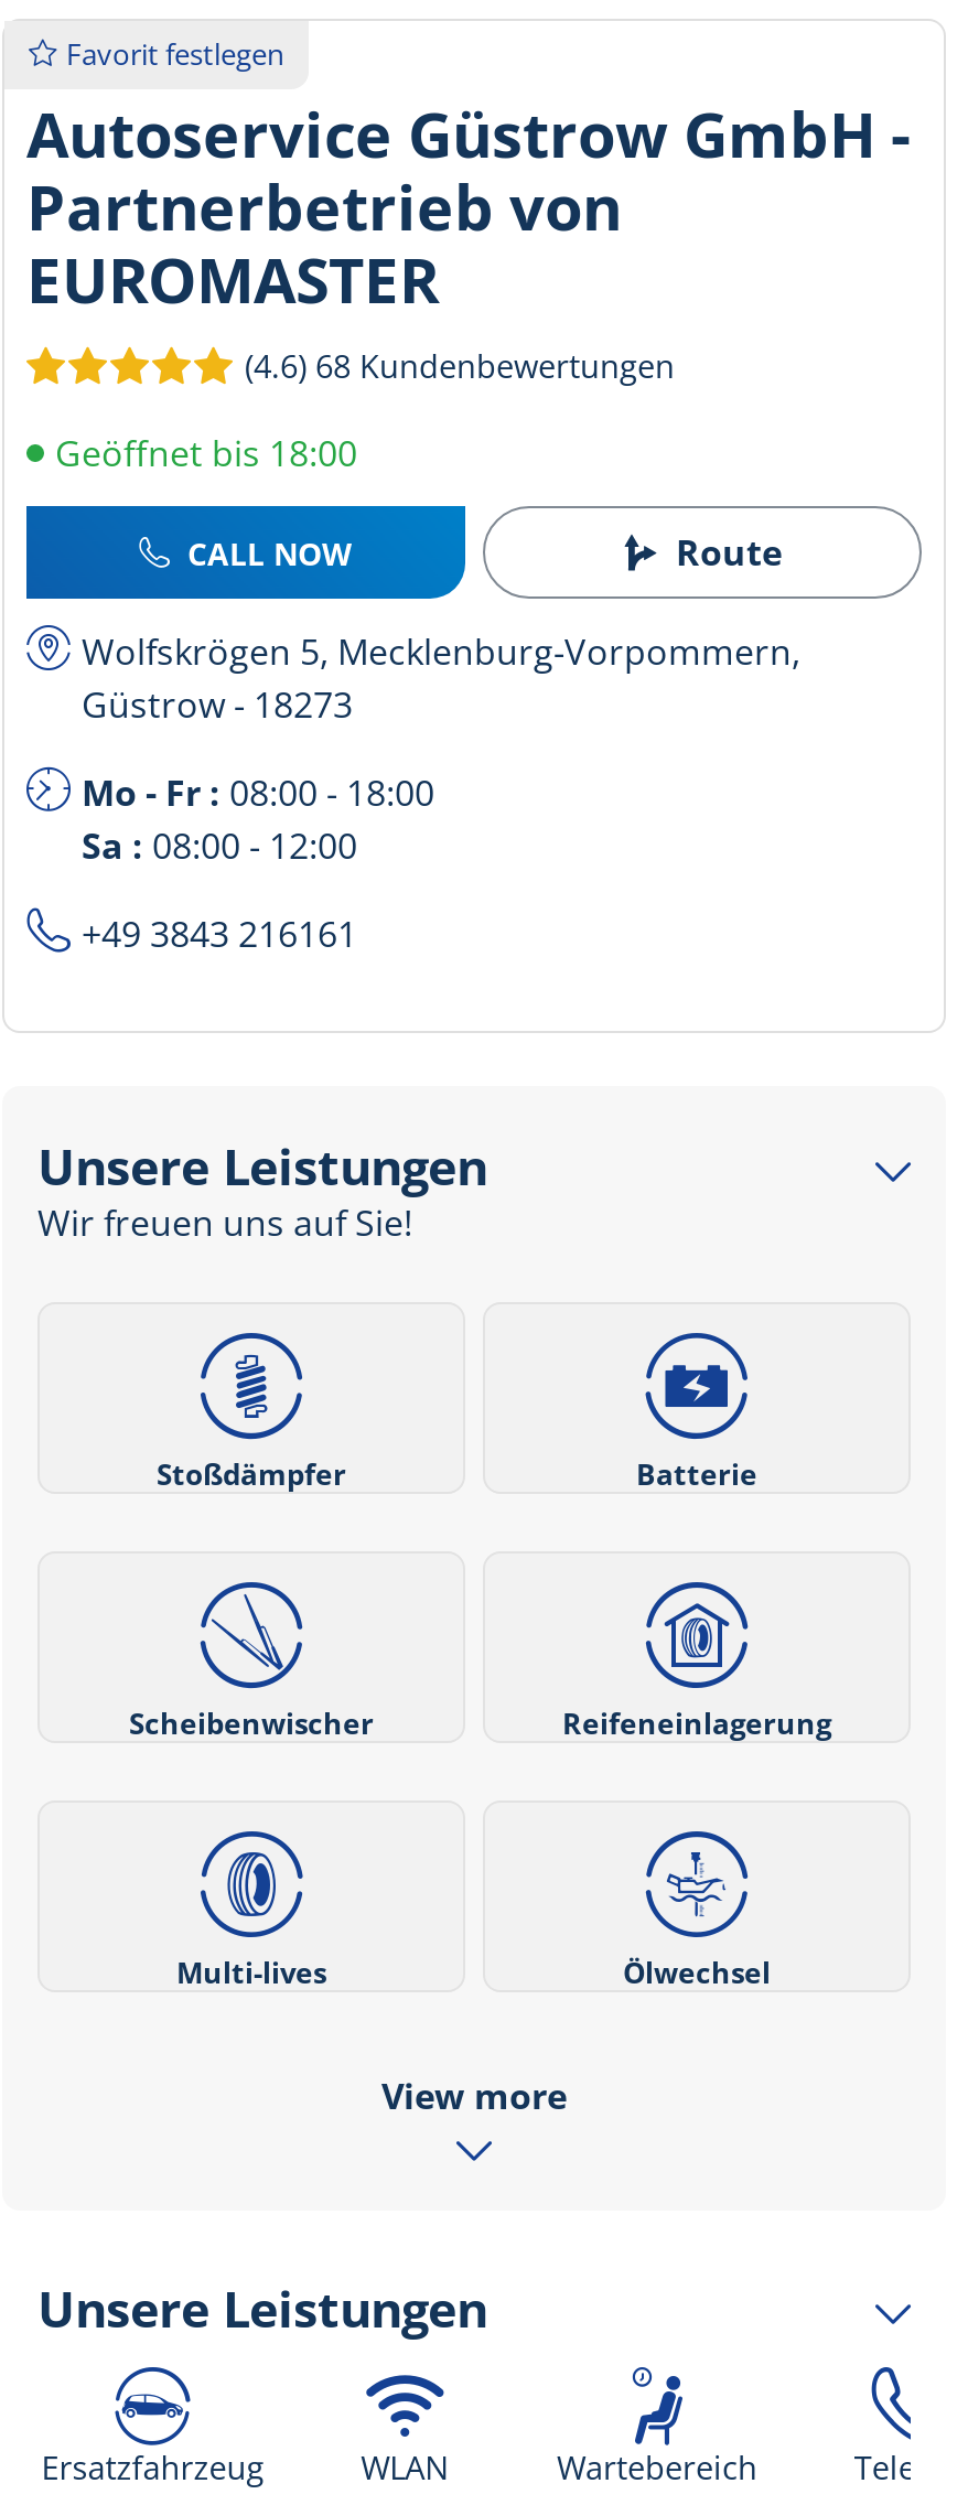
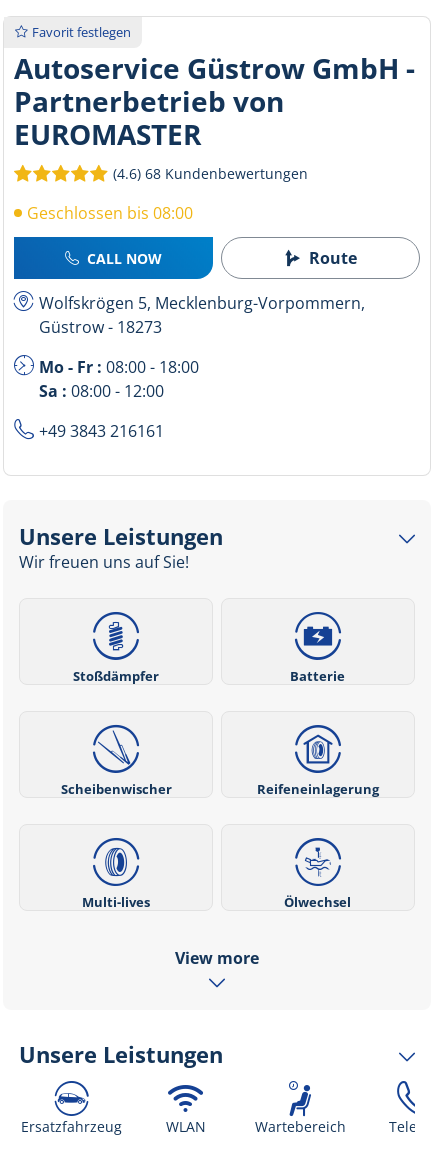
[55,429,357,478] Geöffnet bis 18:00 -> [27,202,193,224] Geschlossen bis 08:00

